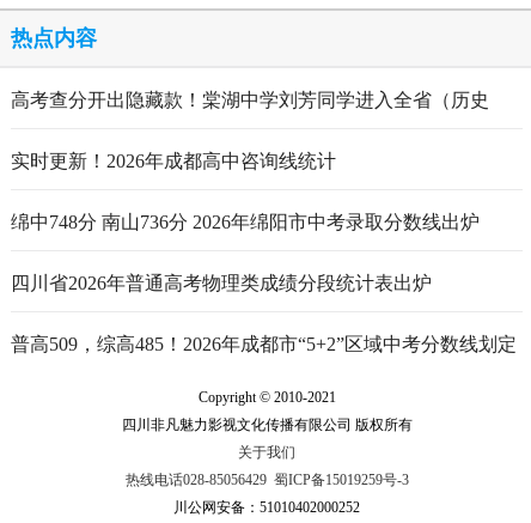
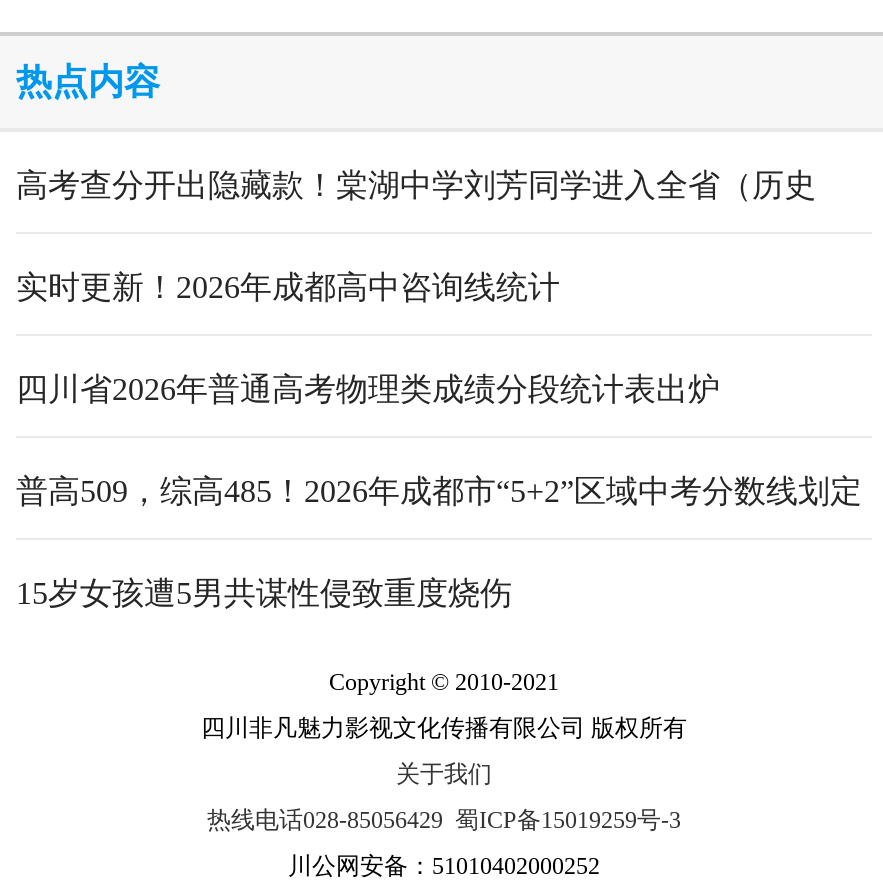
[11,212,480,232] 绵中748分 南山736分 2026年绵阳市中考录取分数线出炉 -> none
moved [11,273,517,354] -> [16,372,862,508]: 四川省2026年普通高考物理类成绩分段统计表出炉 | 普高509，综高485！2026年成都市“5+2”区域中考分数线划定
none -> [16,576,512,610] 15岁女孩遭5男共谋性侵致重度烧伤

